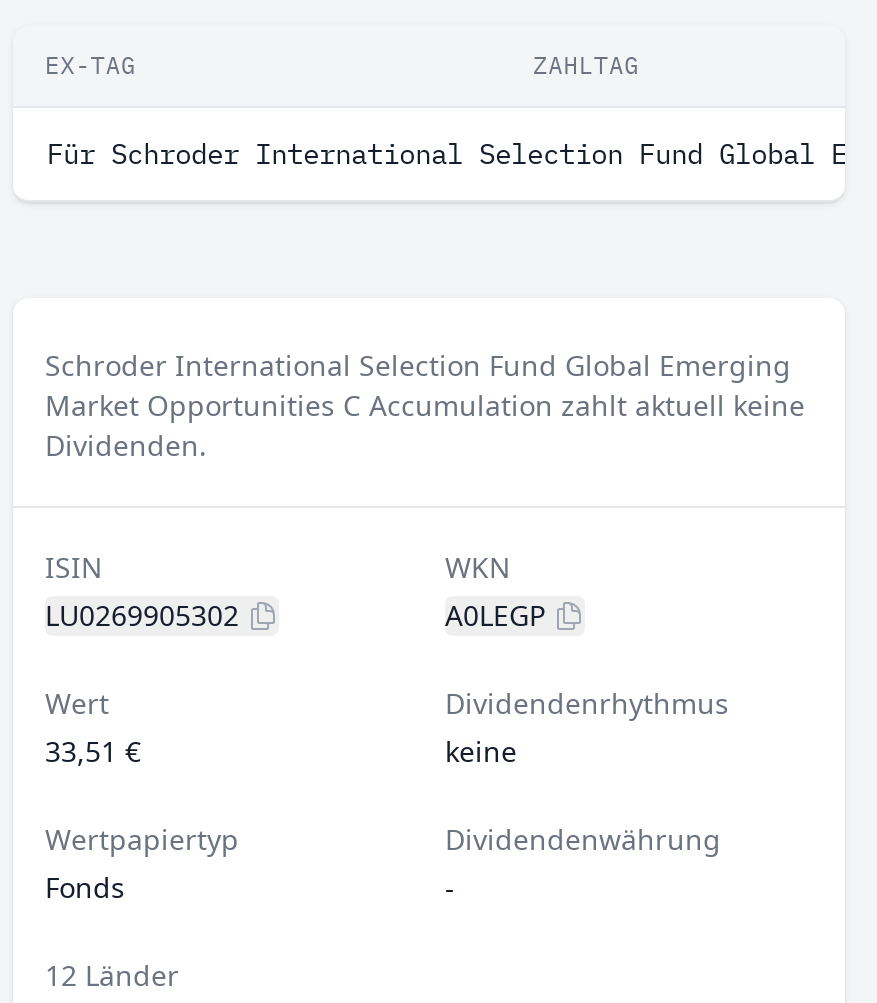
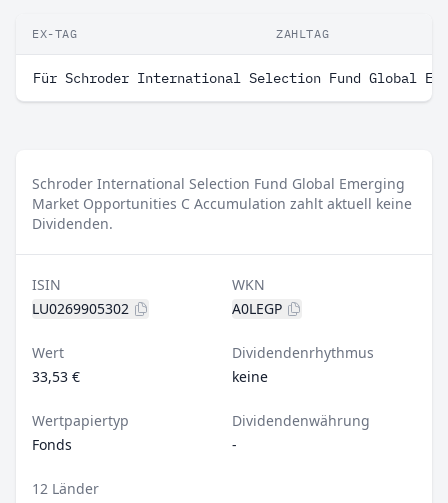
[45,732,141,770] 33,51 € -> [32,367,80,386] 33,53 €

